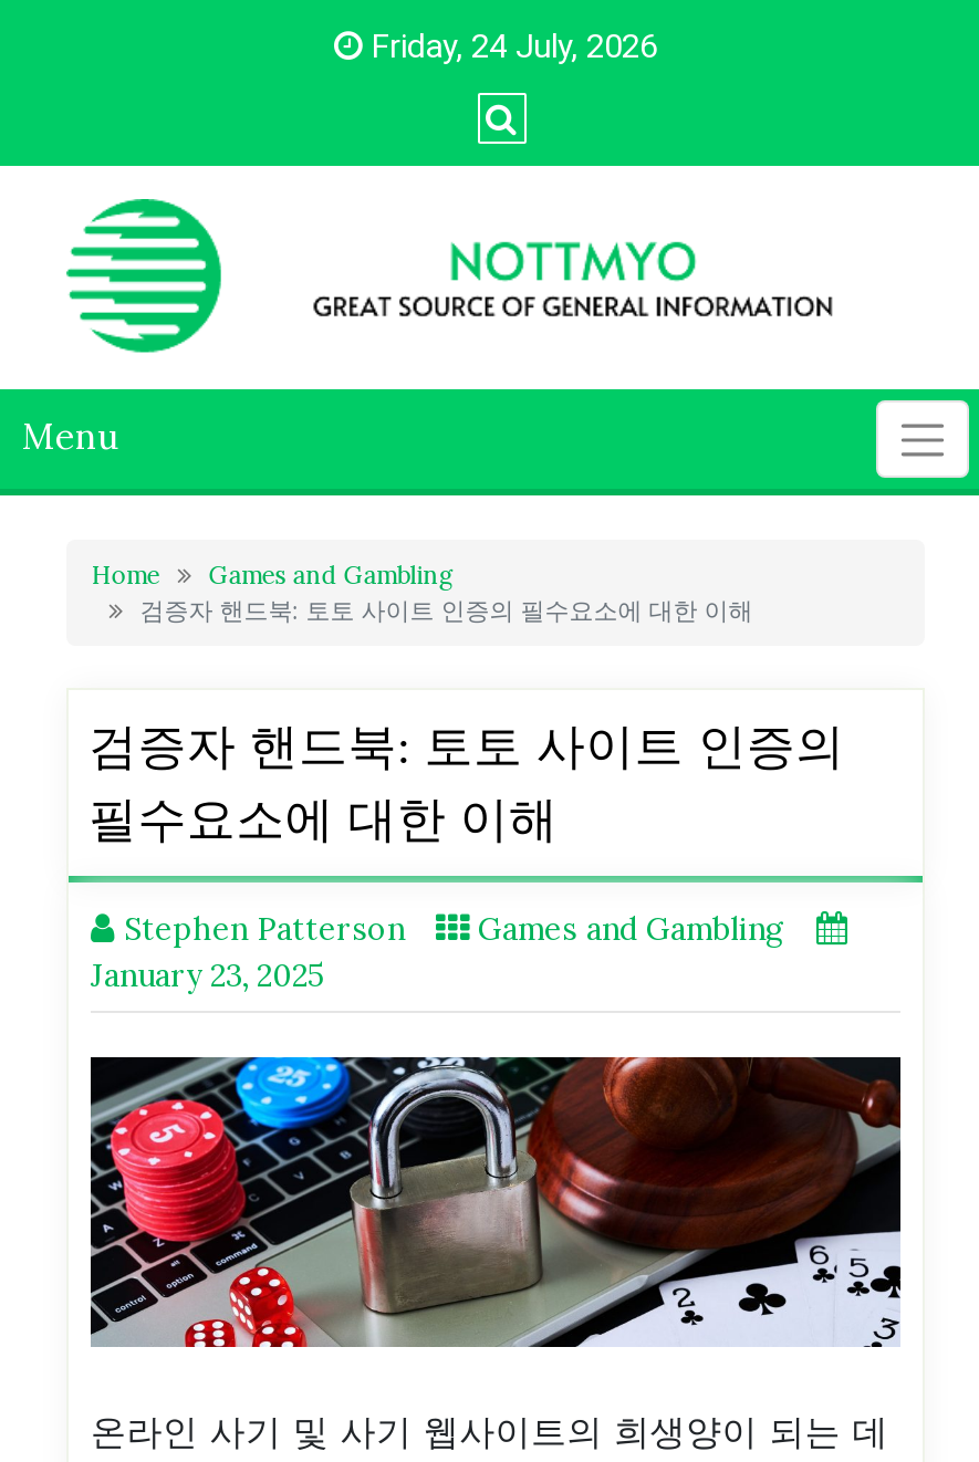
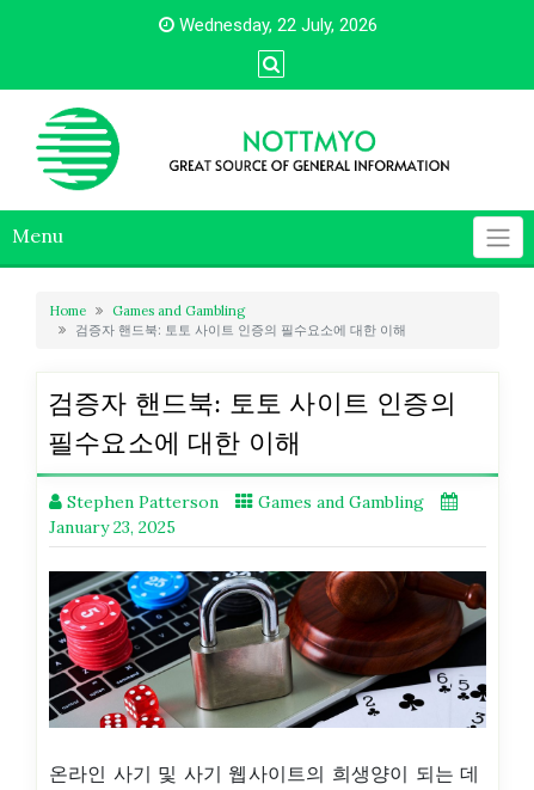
[363,27,657,66] Friday, 24 July, 2026 -> [174,14,377,36] Wednesday, 22 July, 2026

